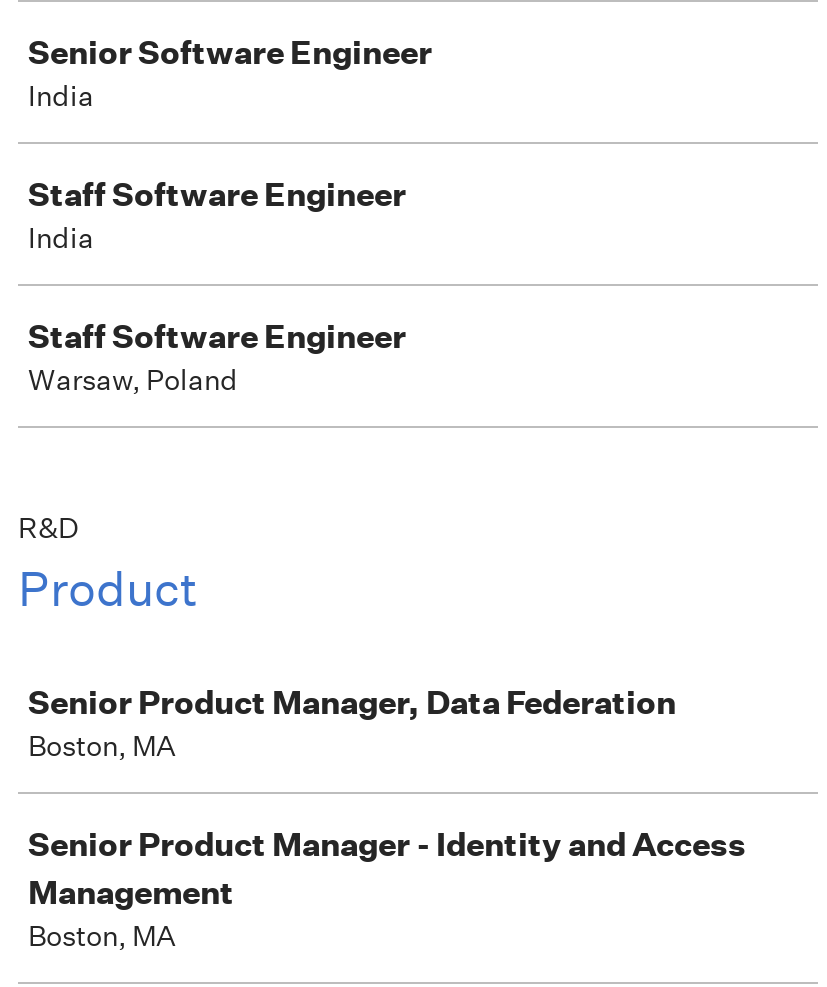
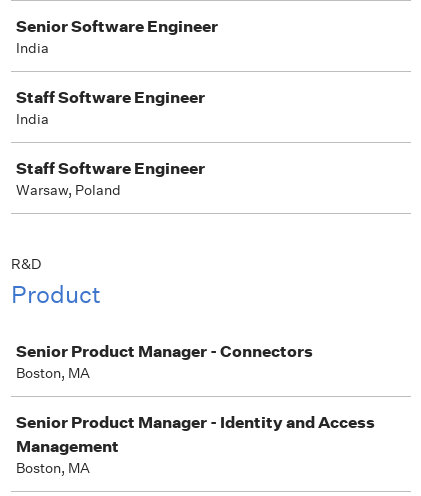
[28,682,676,722] Senior Product Manager, Data Federation -> [16,341,313,361] Senior Product Manager - Connectors

